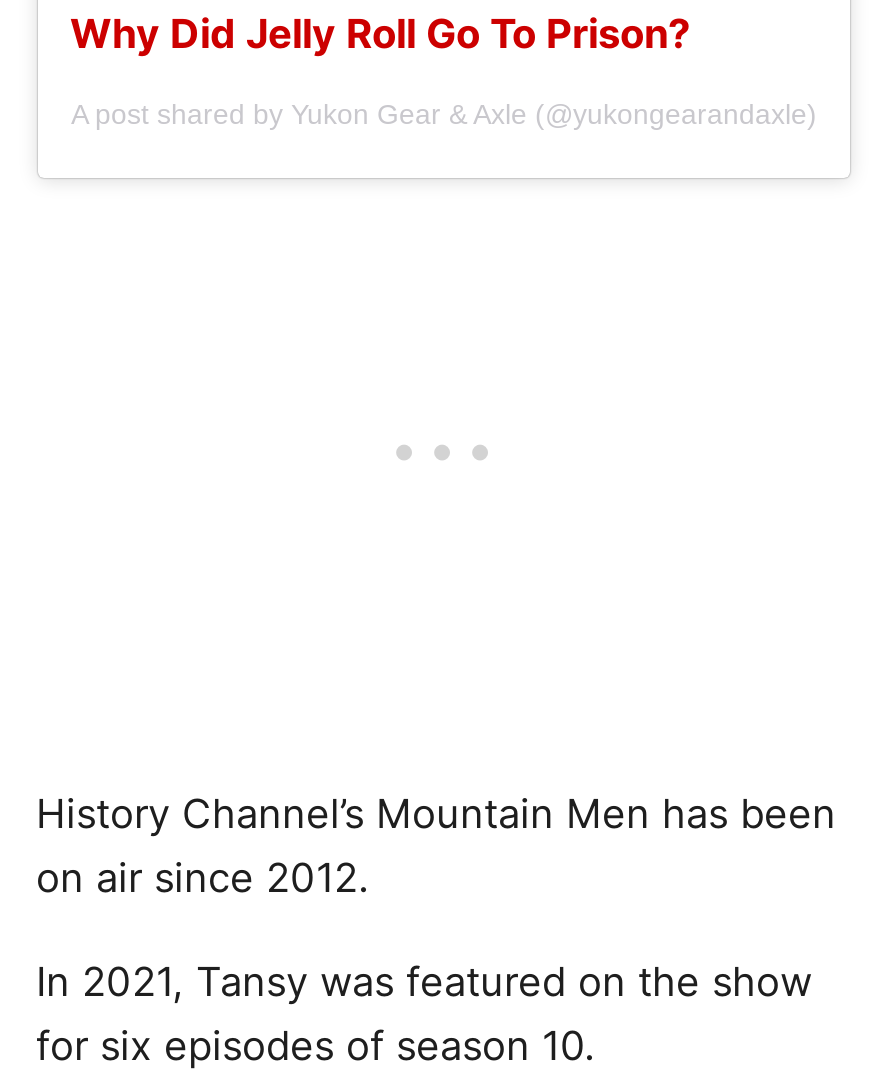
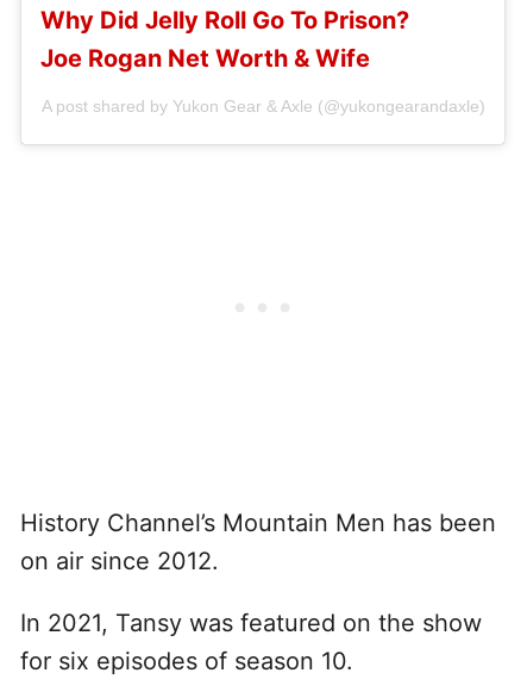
none -> [40,44,370,73] Joe Rogan Net Worth & Wife

